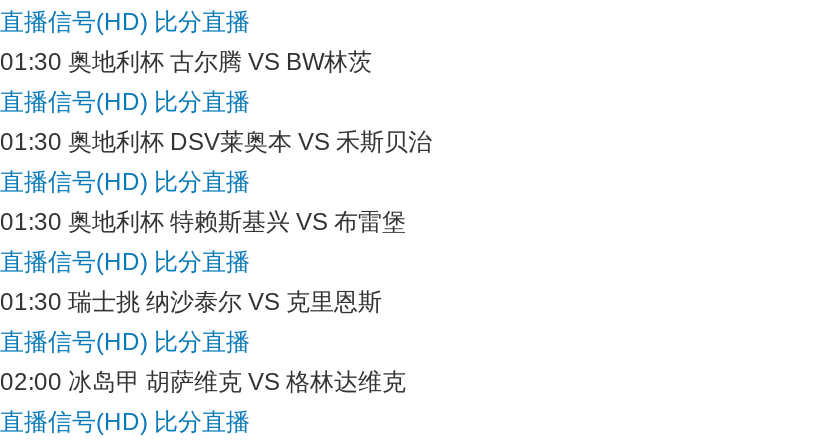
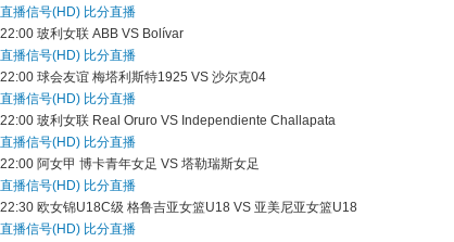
[0,48,372,76] 01:30 奥地利杯古尔腾 VS BW林茨 -> [0,26,184,41] 22:00 玻利女联ABB VS Bolívar
[0,128,432,156] 01:30 奥地利杯DSV莱奥本 VS 禾斯贝治 -> [0,69,266,85] 22:00 球会友谊梅塔利斯特1925 VS 沙尔克04
[0,208,406,236] 01:30 奥地利杯特赖斯基兴 VS 布雷堡 -> [0,113,336,128] 22:00 玻利女联Real Oruro VS Independiente Challapata
[0,288,382,316] 01:30 瑞士挑纳沙泰尔 VS 克里恩斯 -> [0,156,260,171] 22:00 阿女甲博卡青年女足 VS 塔勒瑞斯女足
[0,368,406,396] 02:00 冰岛甲胡萨维克 VS 格林达维克 -> [0,200,357,215] 22:30 欧女锦U18C级格鲁吉亚女篮U18 VS 亚美尼亚女篮U18

